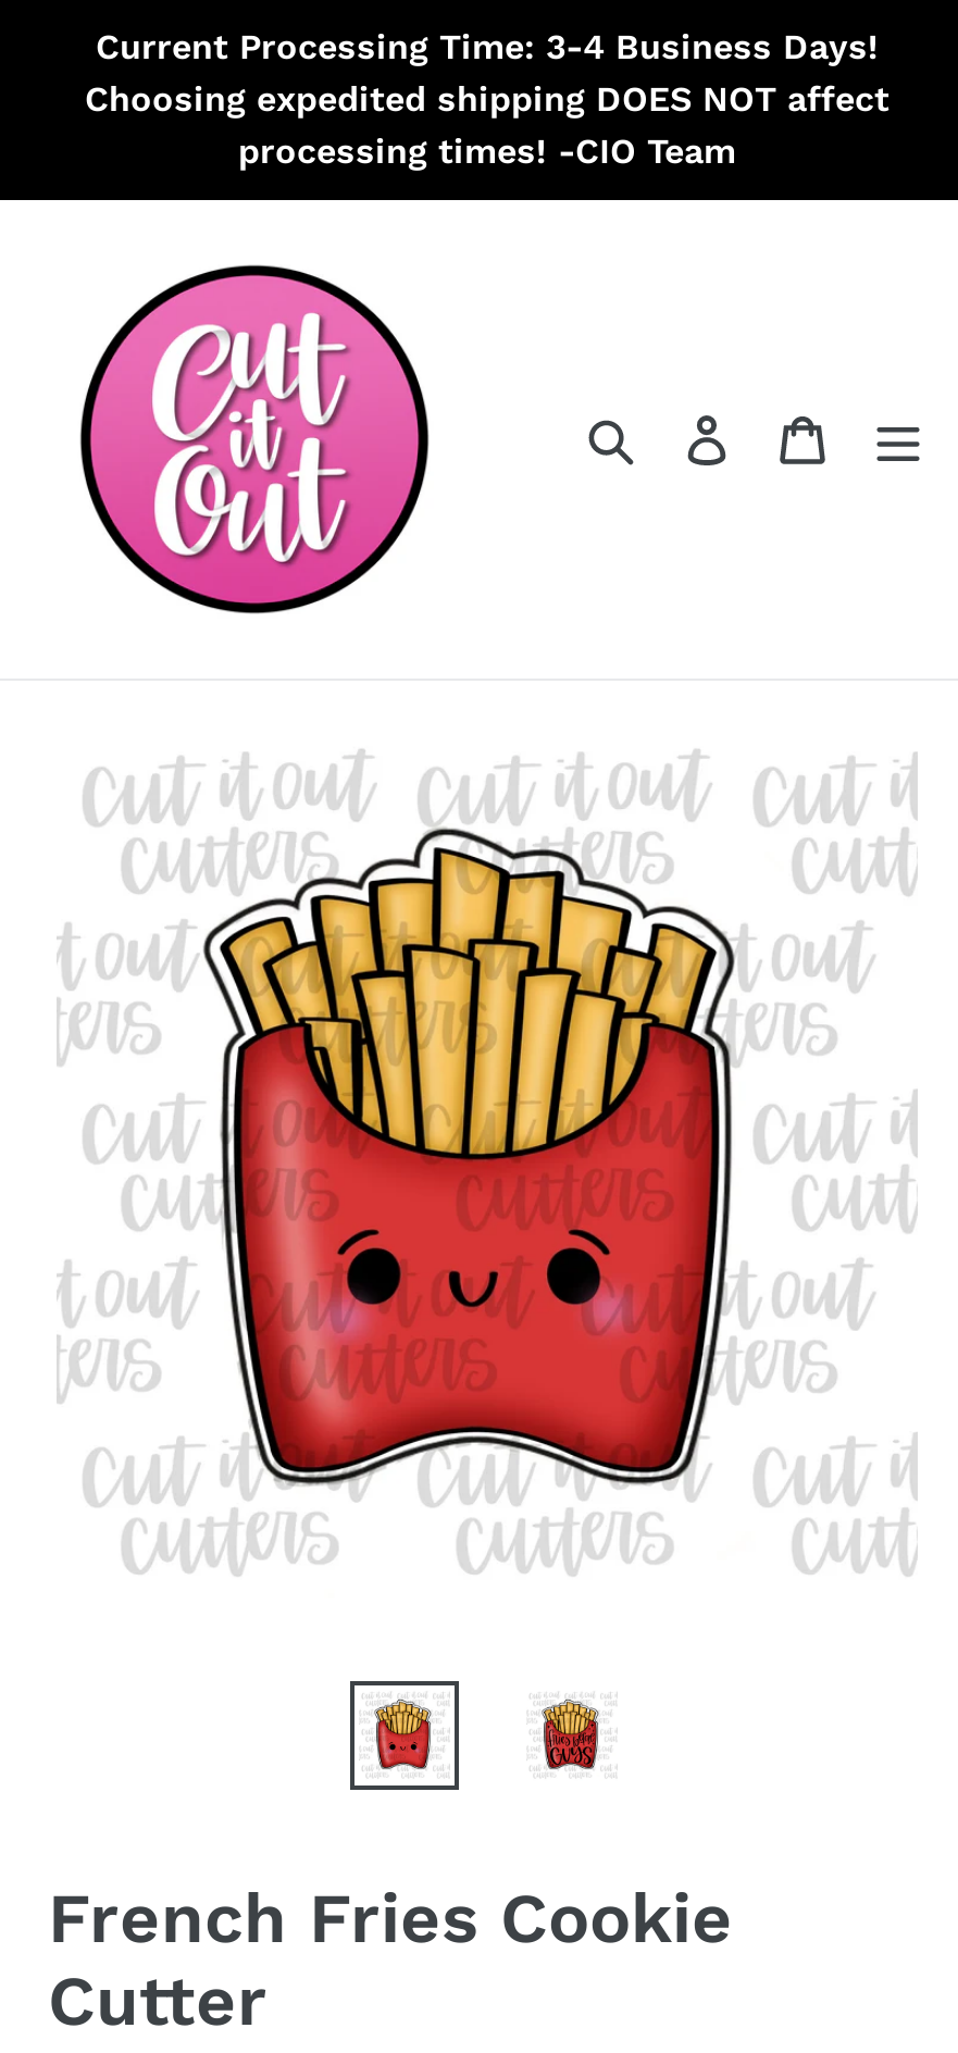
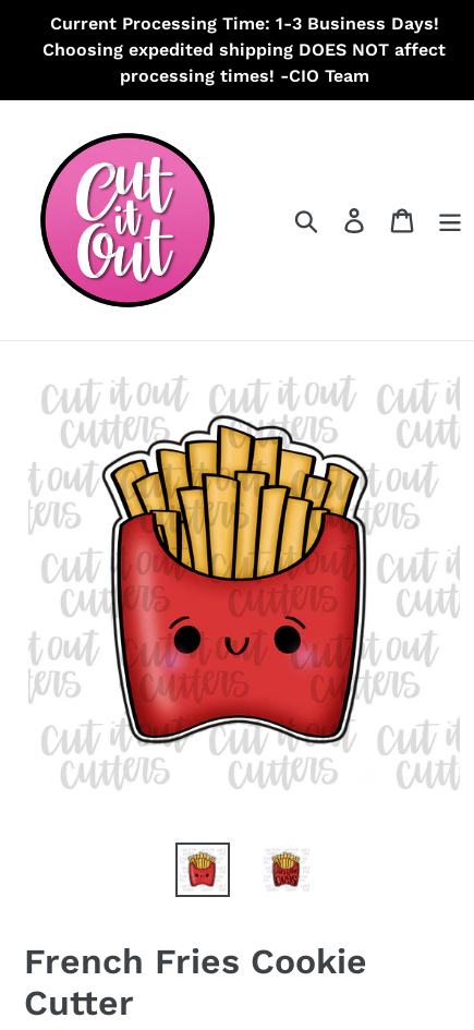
[96,26,879,67] Current Processing Time: 3-4 Business Days! -> [50,13,439,34] Current Processing Time: 1-3 Business Days!

